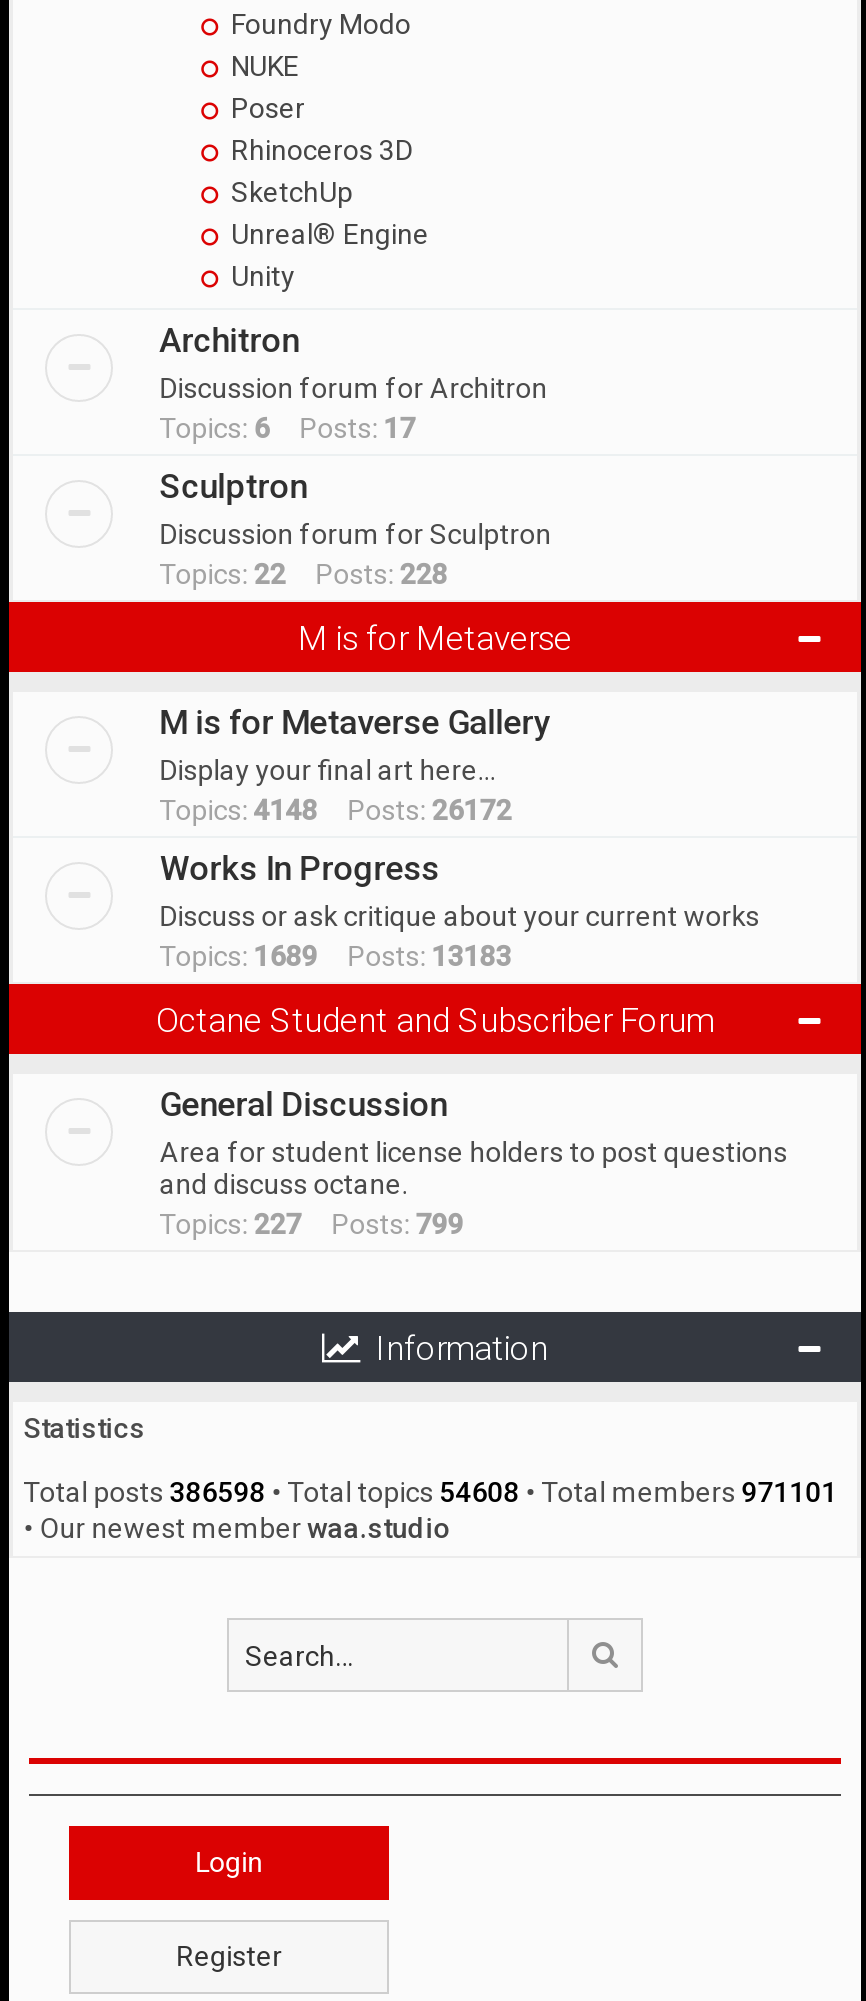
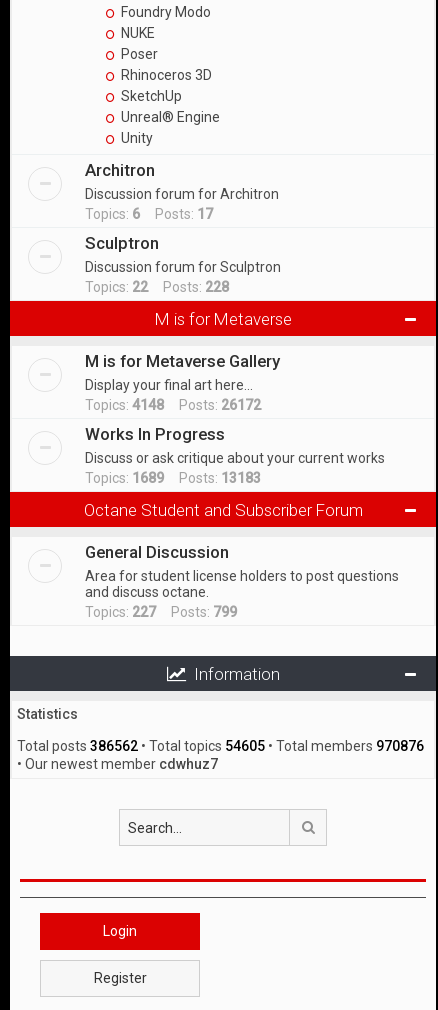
[23,1476,837,1508] Total posts 386598 • Total topics 54608 • Total members 971101 -> [17,738,424,754] Total posts 386562 • Total topics 54605 • Total members 970876
[23,1512,451,1544] • Our newest member waa.studio -> [17,756,218,772] • Our newest member cdwhuz7

